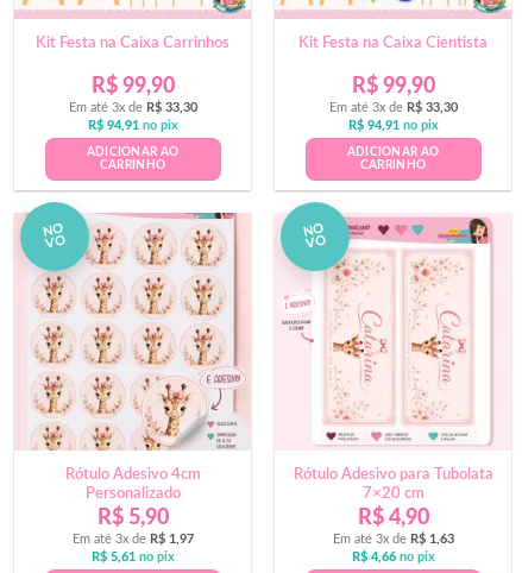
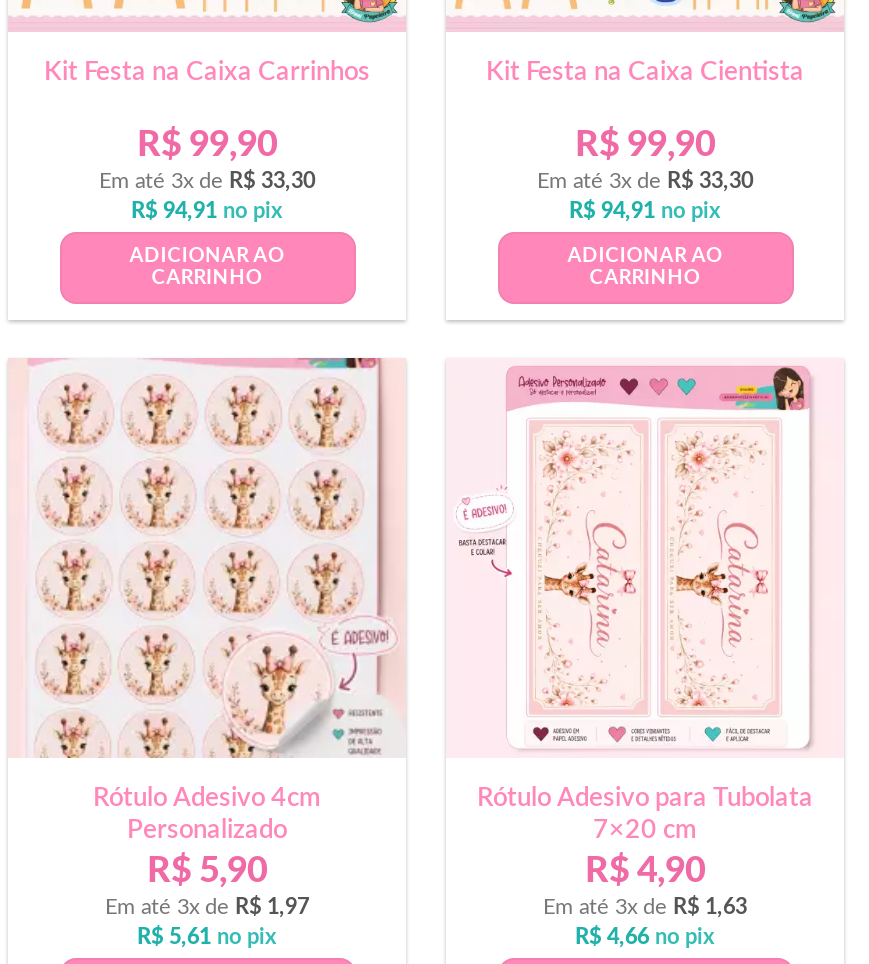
[19,201,92,275] [image] -> [16,340,138,466] [image]
[279,201,352,276] [image] -> [454,340,576,468] [image]
[42,221,67,250] NO | VO -> none
[302,221,327,250] NO | VO -> none

